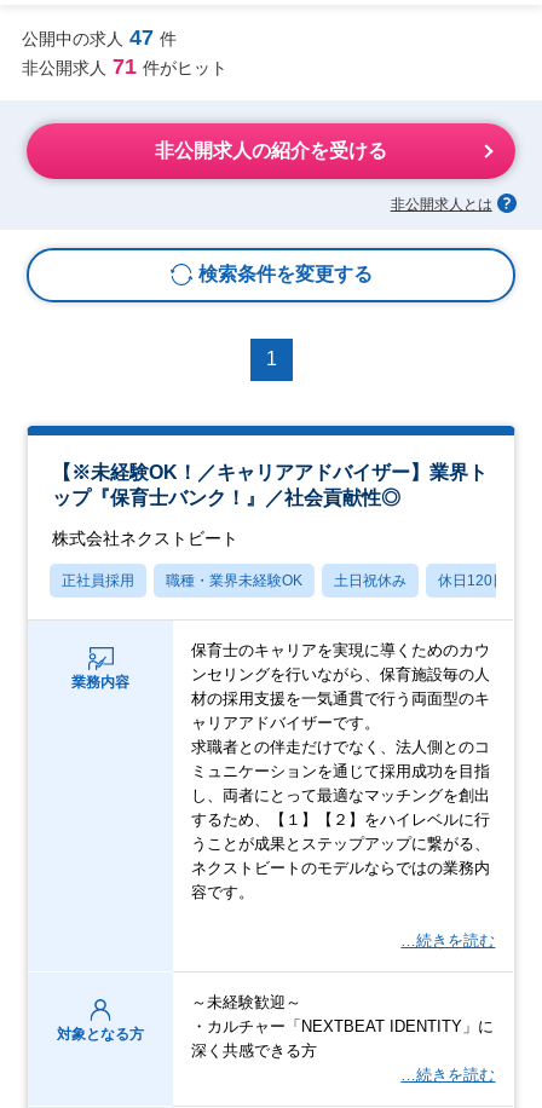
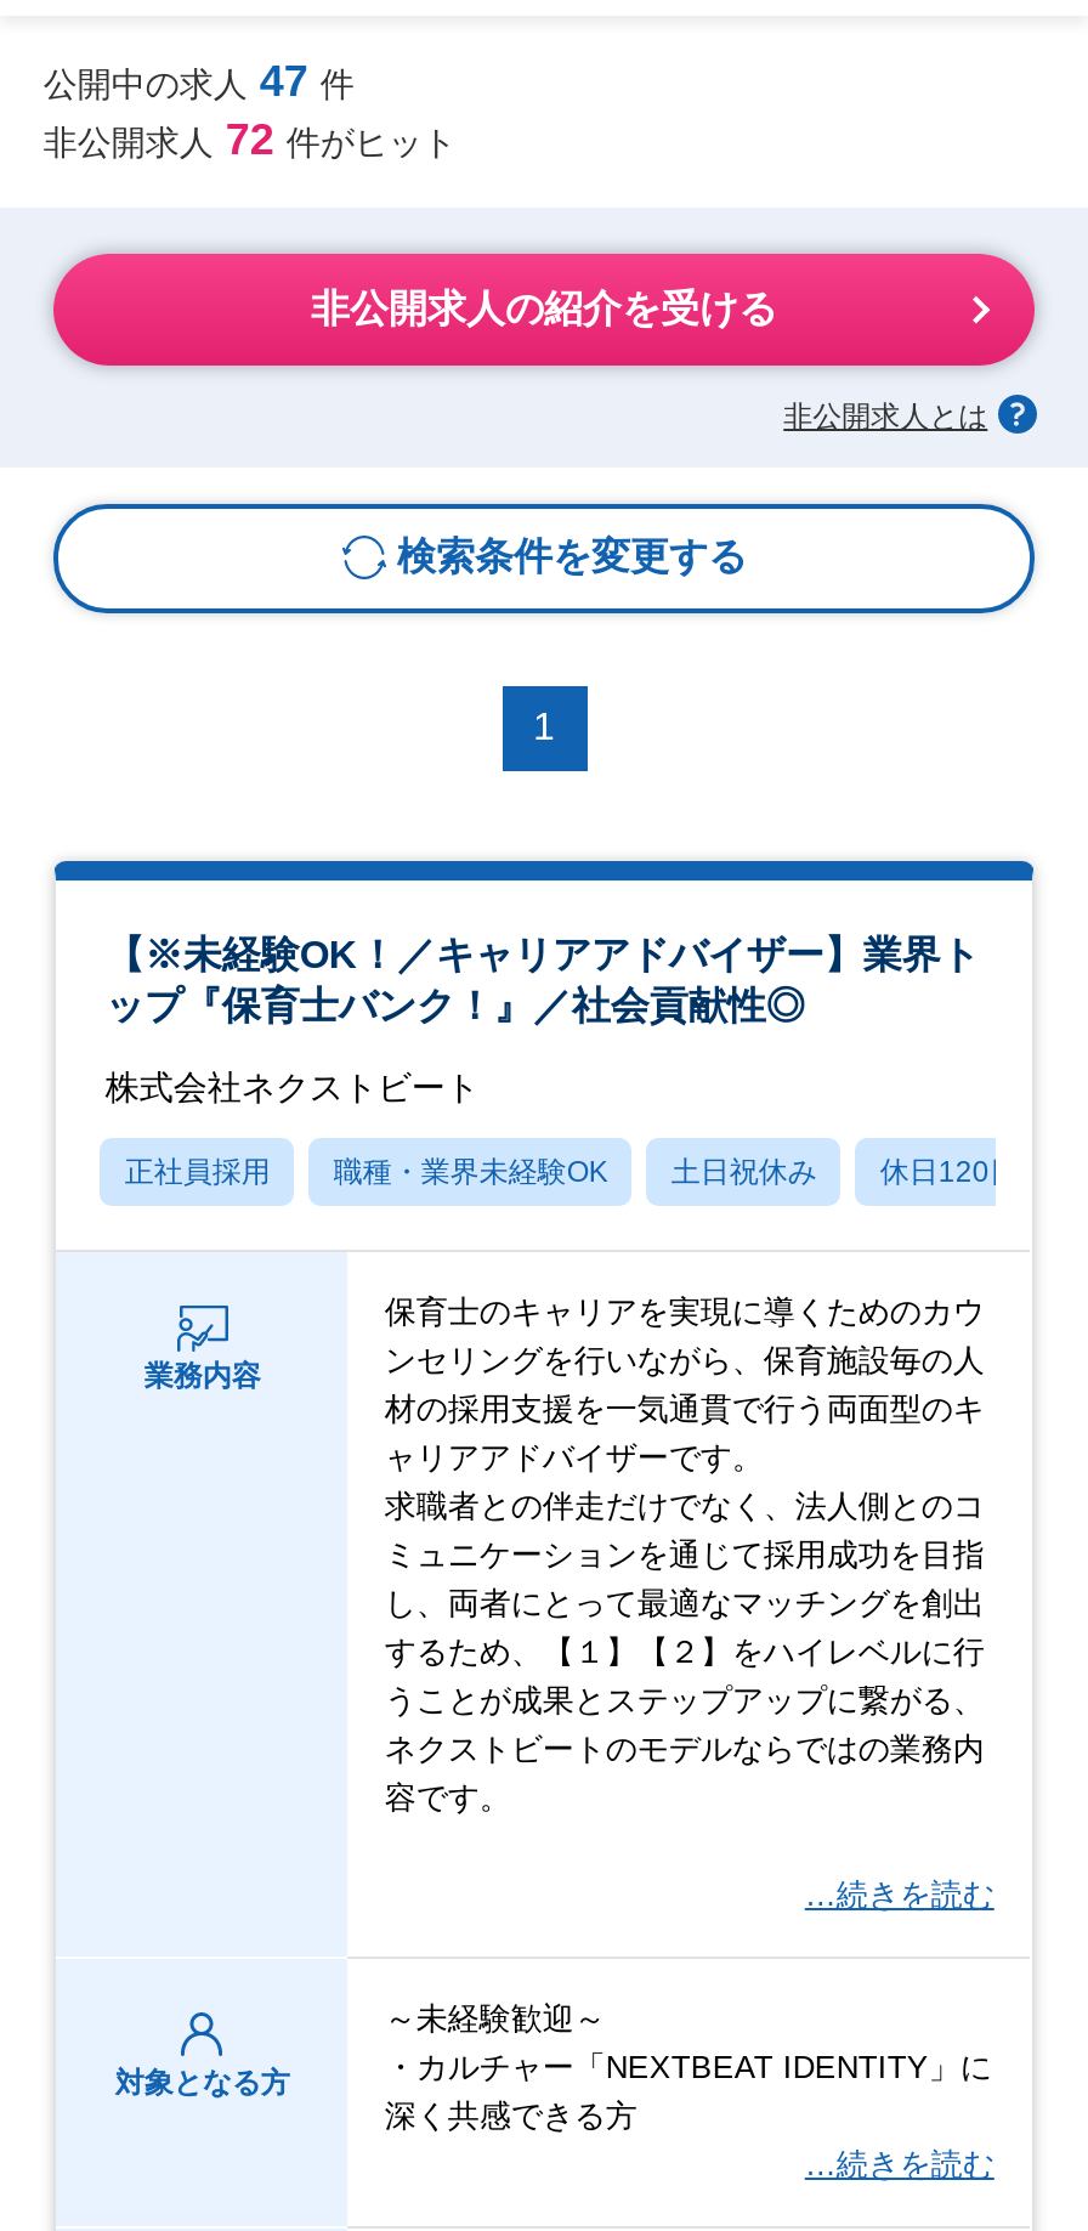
[22,54,227,79] 非公開求人 71 件がヒット -> [43,115,456,164] 非公開求人 72 件がヒット

